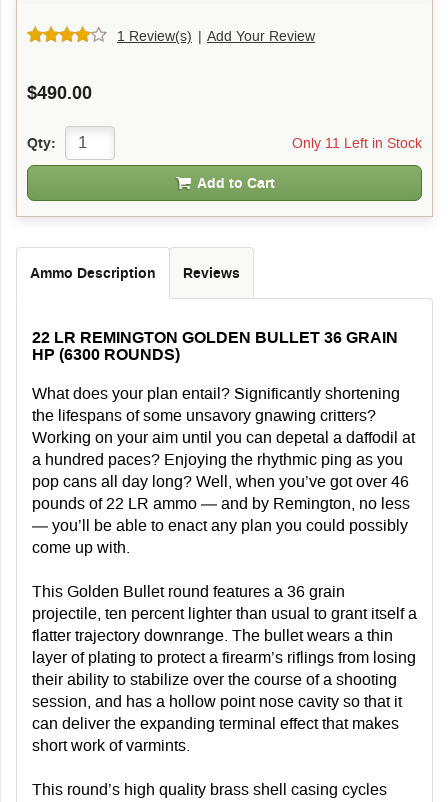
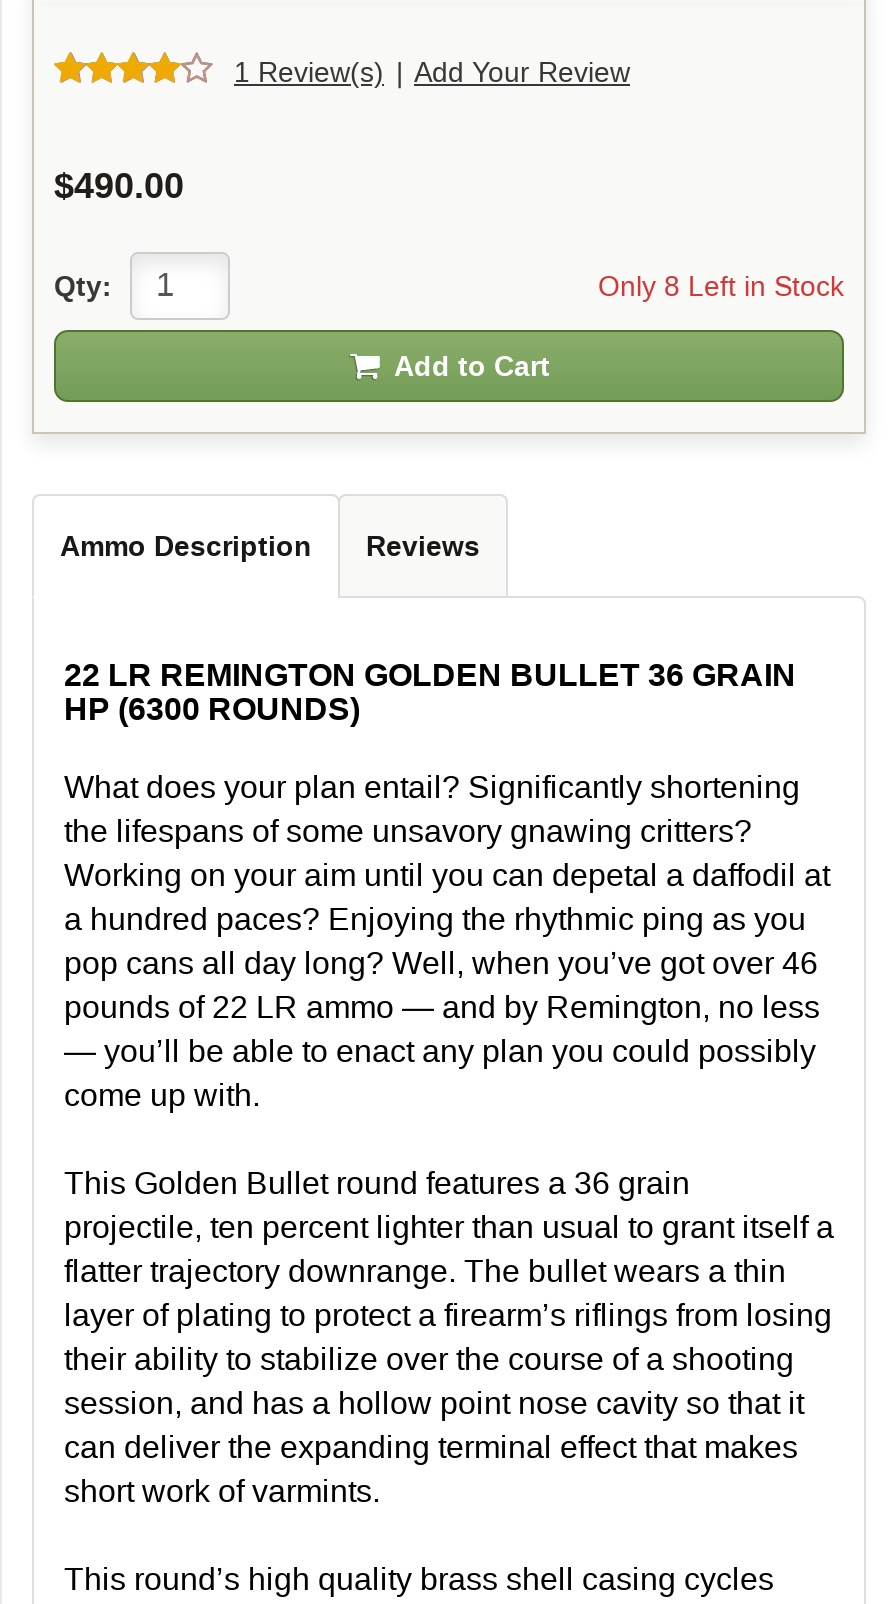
[292,135,422,151] Only 11 Left in Stock -> [598,269,844,301] Only 8 Left in Stock

